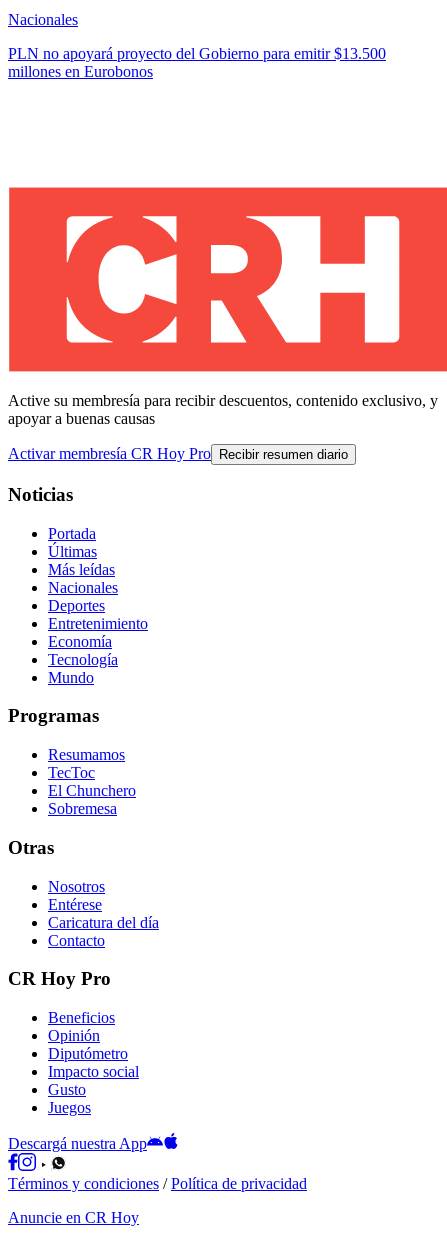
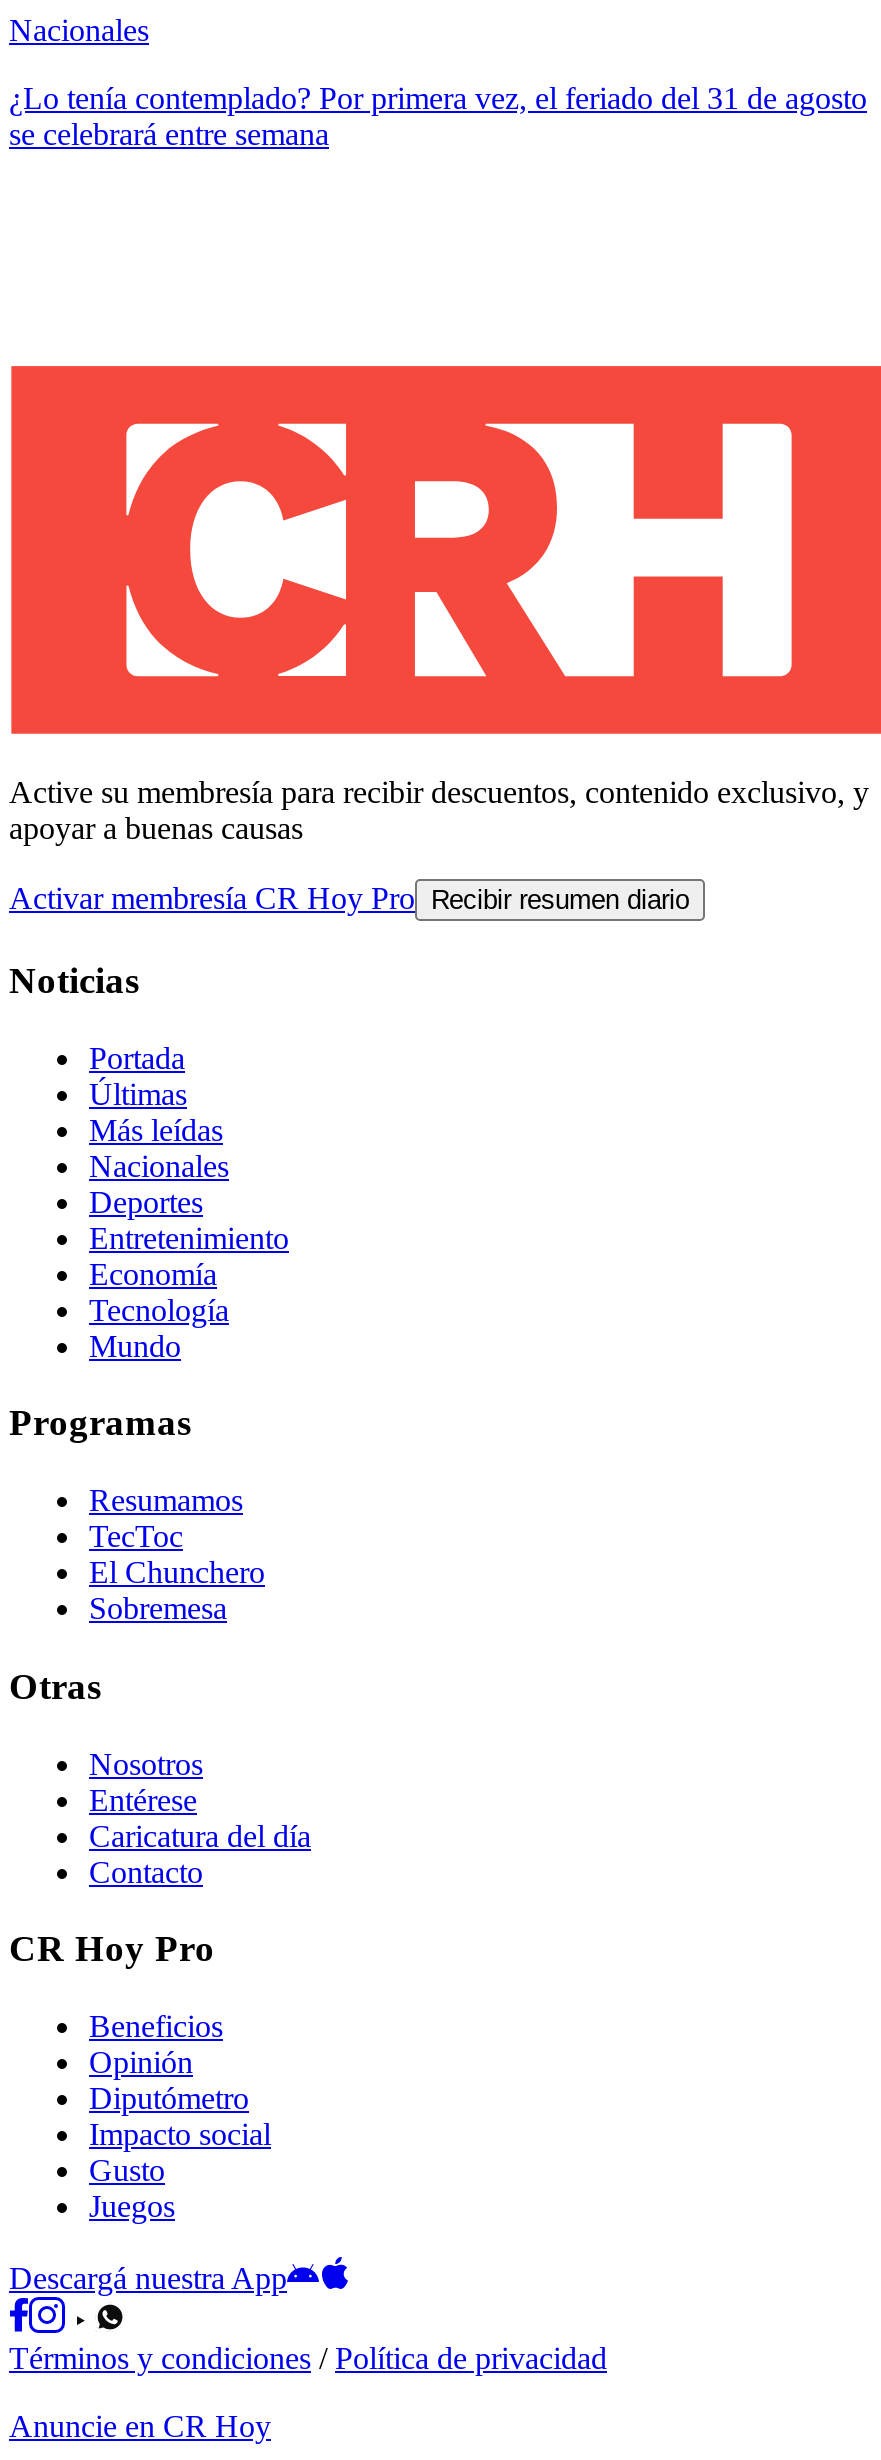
[8,45,386,80] PLN no apoyará proyecto del Gobierno para emitir $13.500 | millones en Eurobonos -> [9,81,867,151] ¿Lo tenía contemplado? Por primera vez, el feriado del 31 de agosto | se celebrará entre semana

